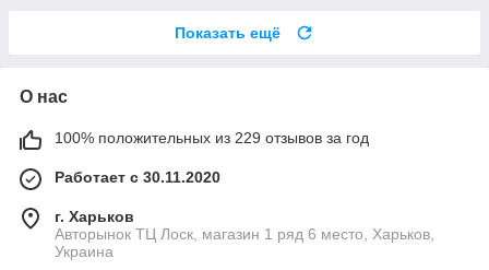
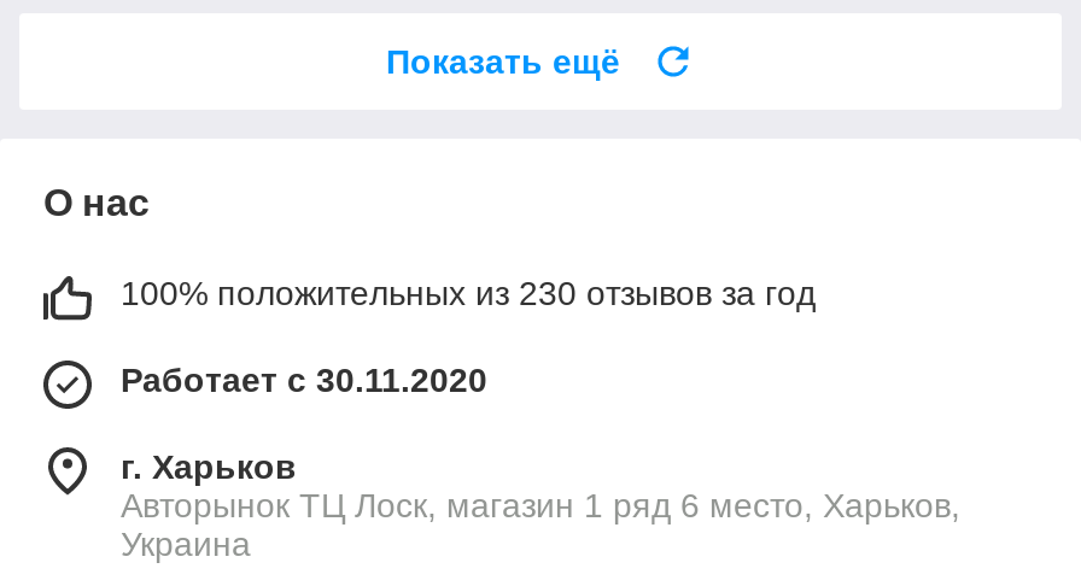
[55,130,369,147] 100% положительных из 229 отзывов за год -> [121,275,816,313] 100% положительных из 230 отзывов за год

